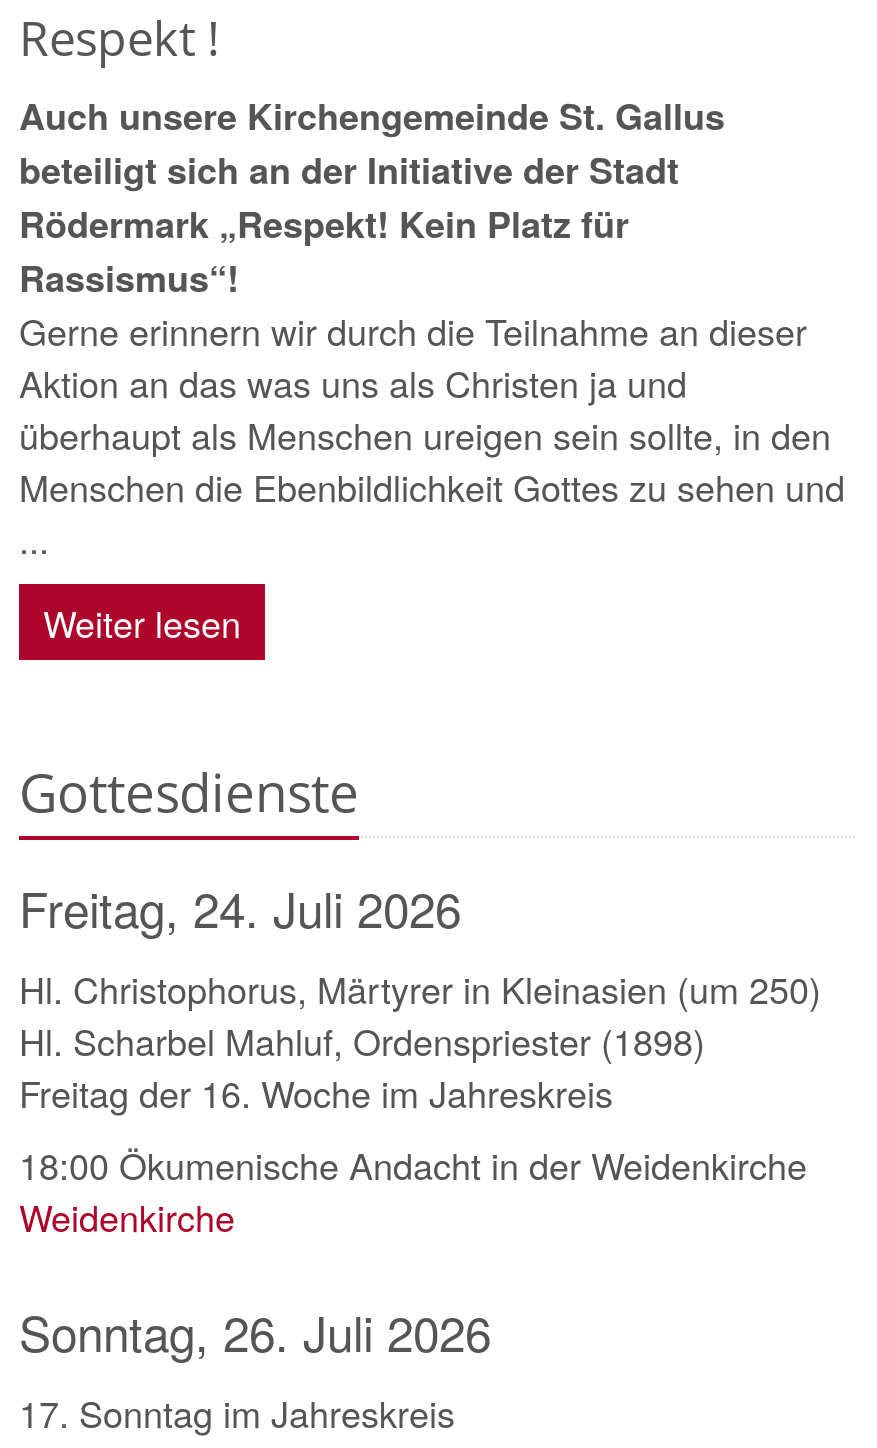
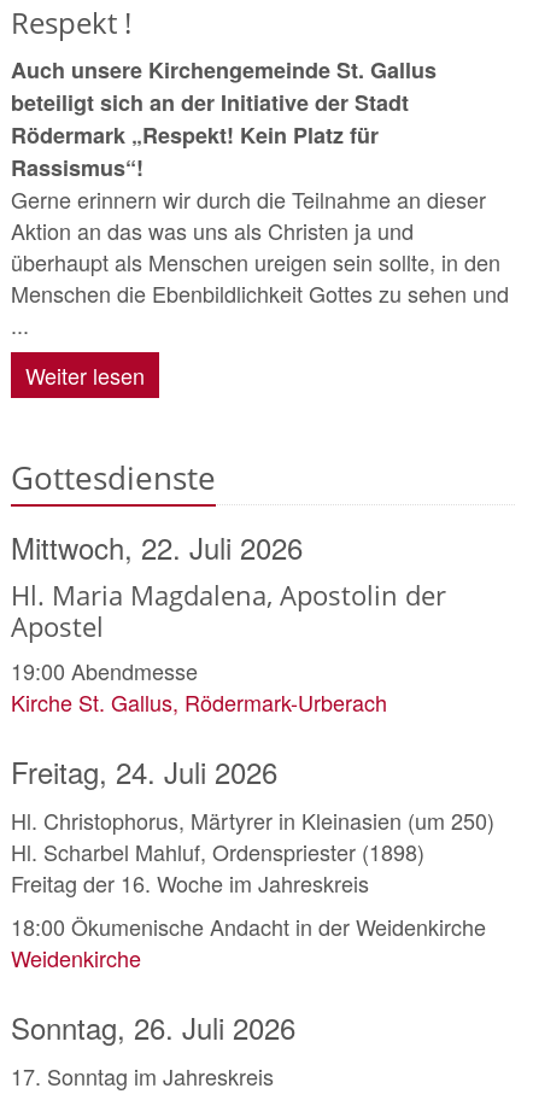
none -> [11,525,446,717] Mittwoch, 22. Juli 2026 | Hl. Maria Magdalena, Apostolin der | Apostel | 19:00 Abendmesse | Kirche St. Gallus, Rödermark-Urberach

